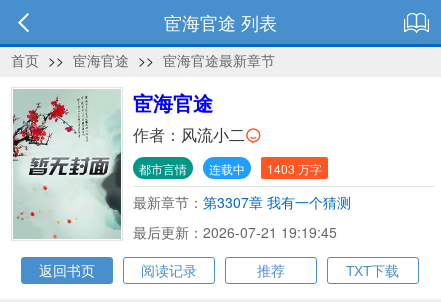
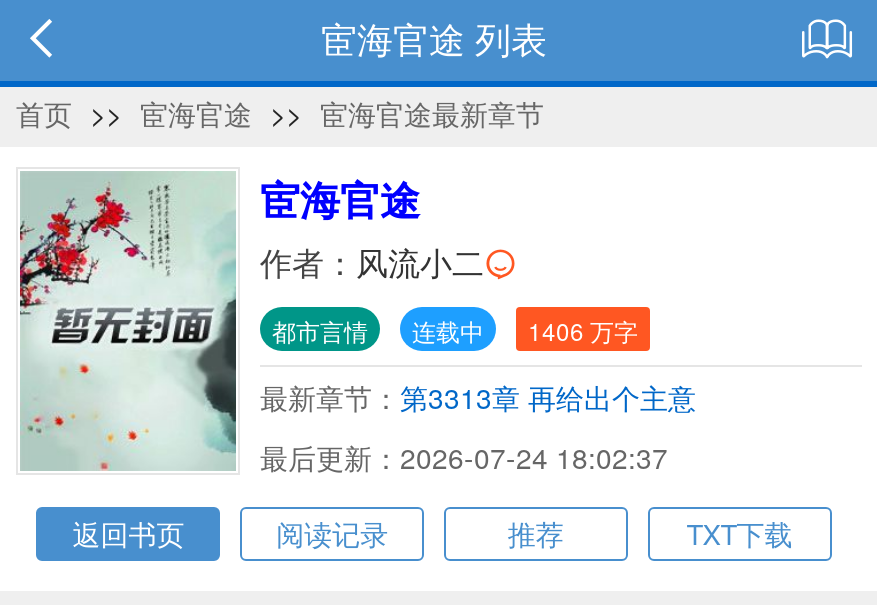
[139,160,322,177] 都市言情 连载中 1403 万字 -> [272,314,638,348] 都市言情 连载中 1406 万字
[133,192,351,212] 最新章节：第3307章 我有一个猜测 -> [260,377,696,417] 最新章节：第3313章 再给出个主意
[133,222,337,242] 最后更新：2026-07-21 19:19:45 -> [260,437,668,477] 最后更新：2026-07-24 18:02:37

